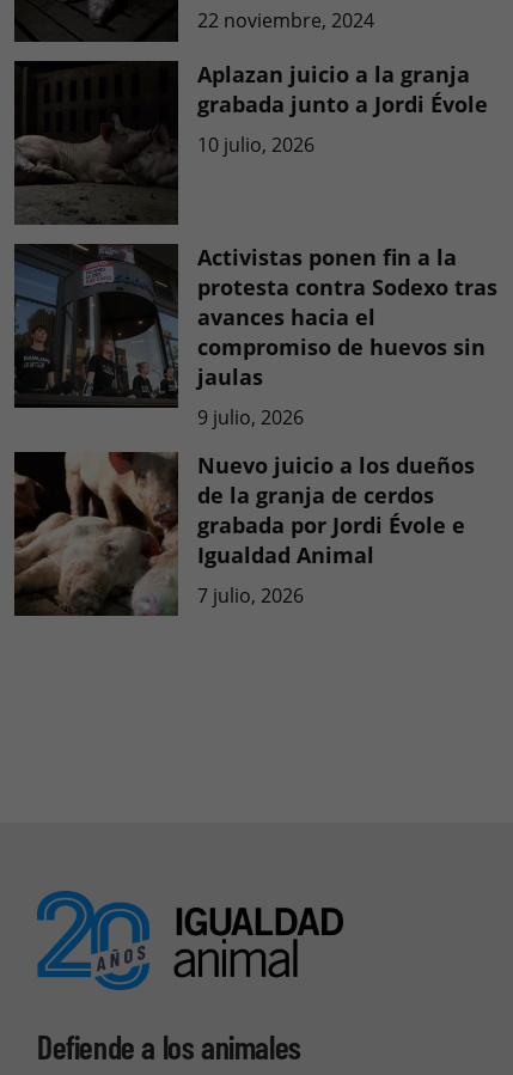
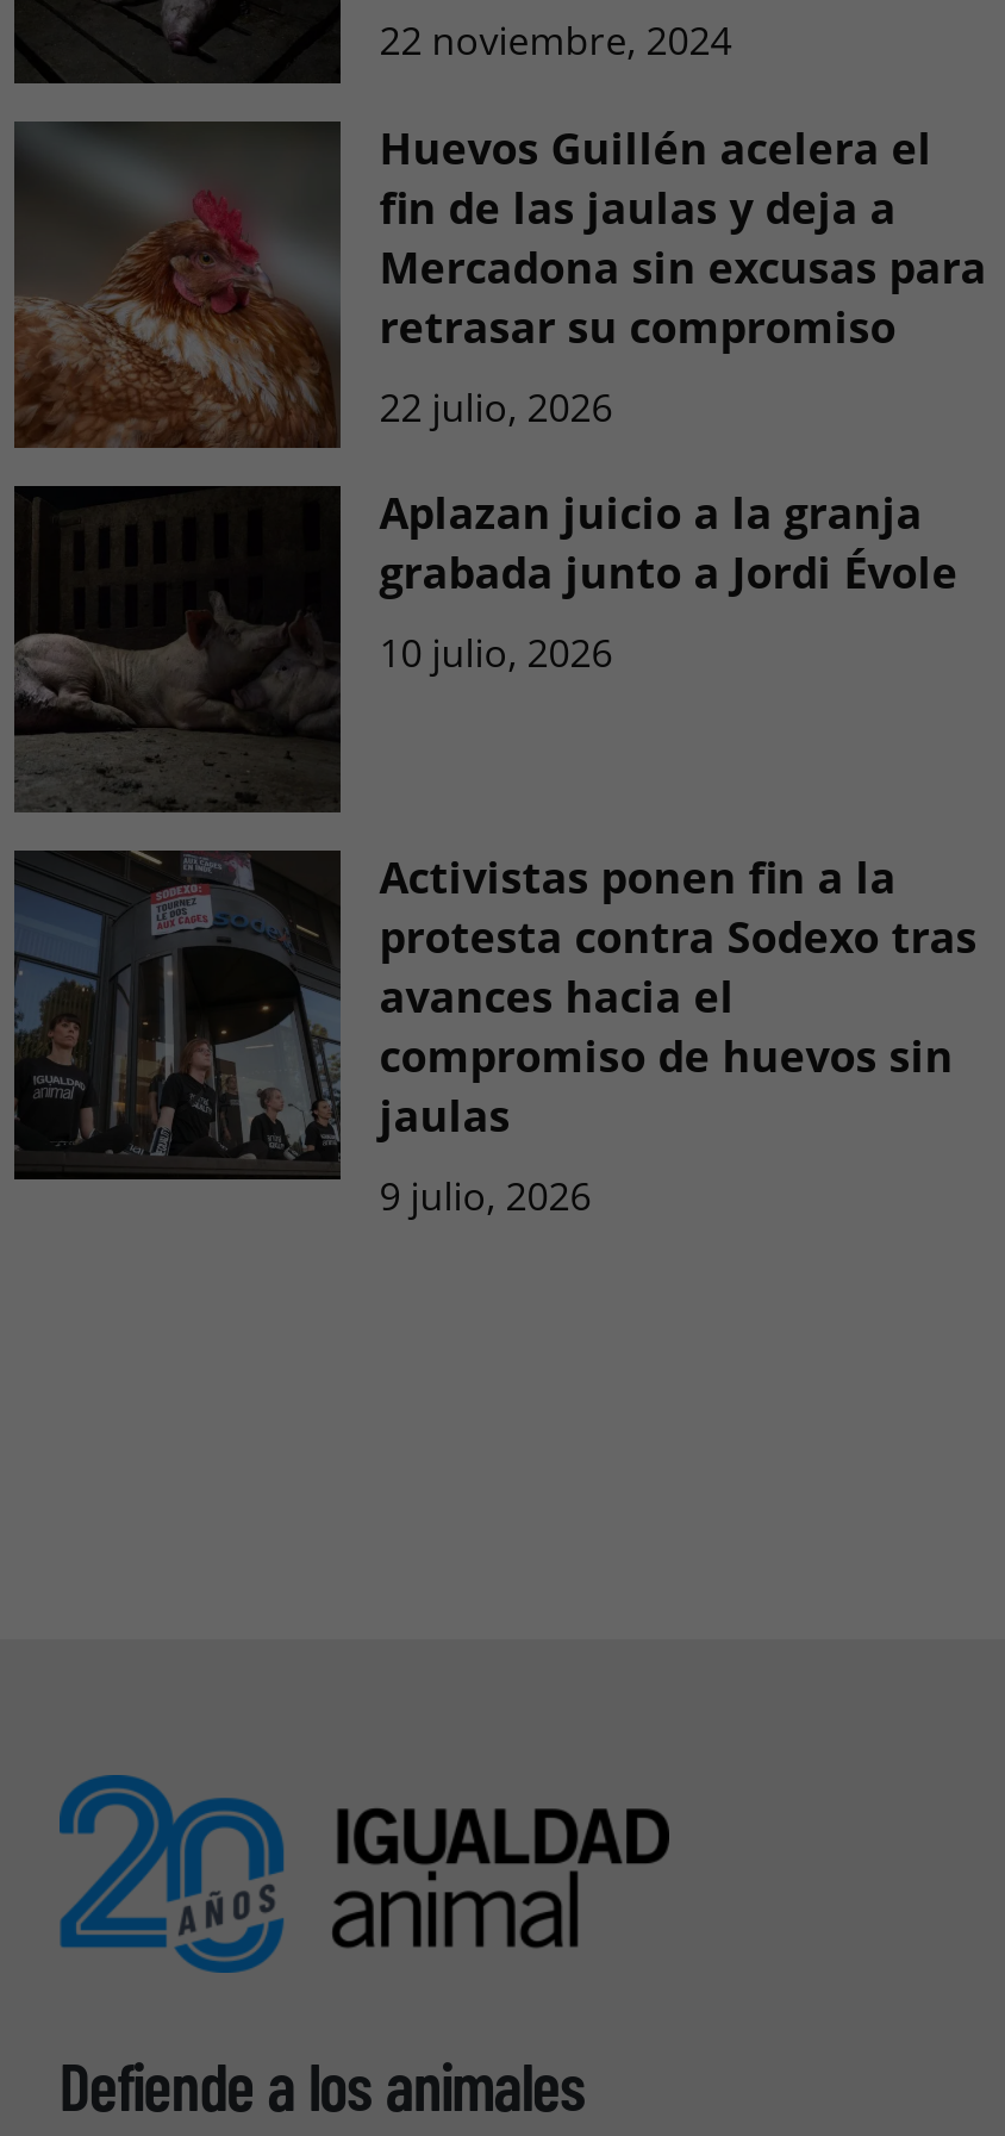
none -> [12,118,987,448] [image] | Huevos Guillén acelera el | fin de las jaulas y deja a | Mercadona sin excusas para | retrasar su compromiso | 22 julio, 2026
moved [13,59,498,430] -> [12,484,977,1223]: [image] | Aplazan juicio a la granja | grabada junto a Jordi Évole | ... | jaulas | 9 julio, 2026
[13,451,475,617] [image] | Nuevo juicio a los dueños | de la granja de cerdos | grabada por Jordi Évole e | Igualdad Animal | 7 julio, 2026 -> none

